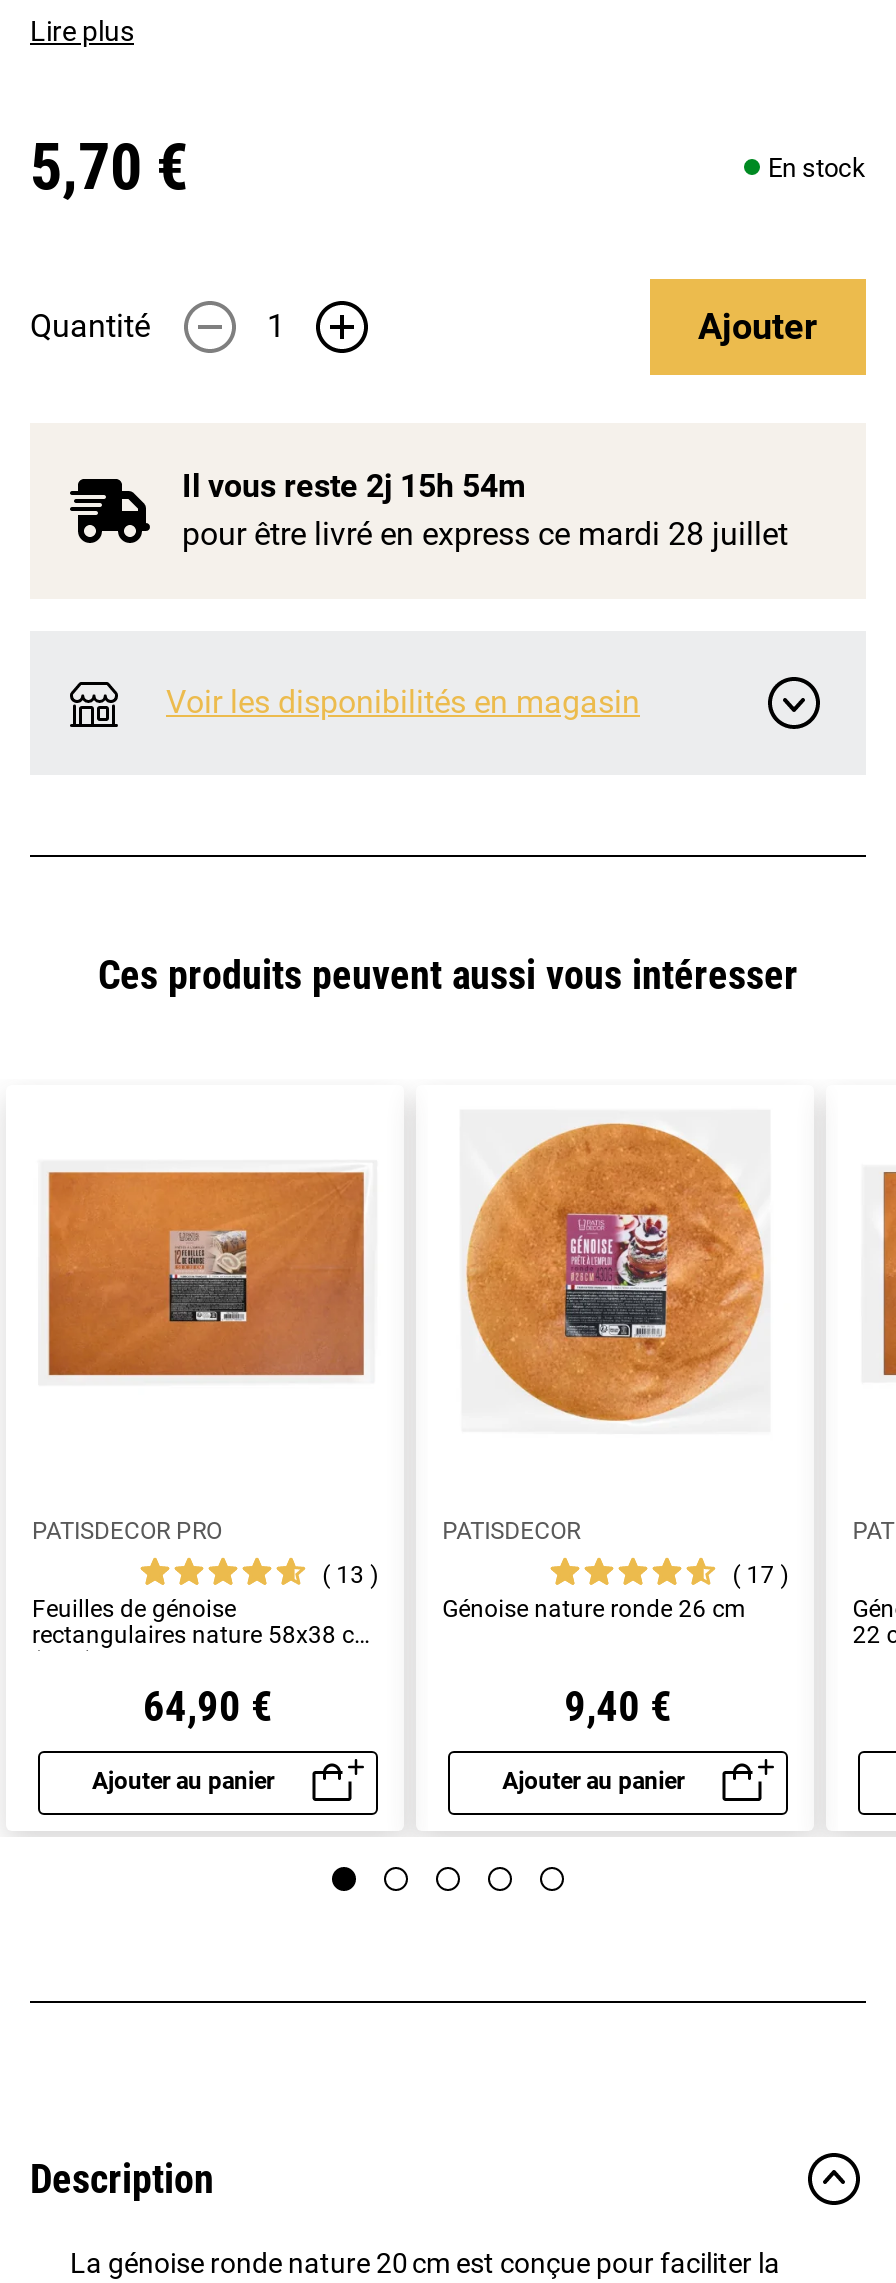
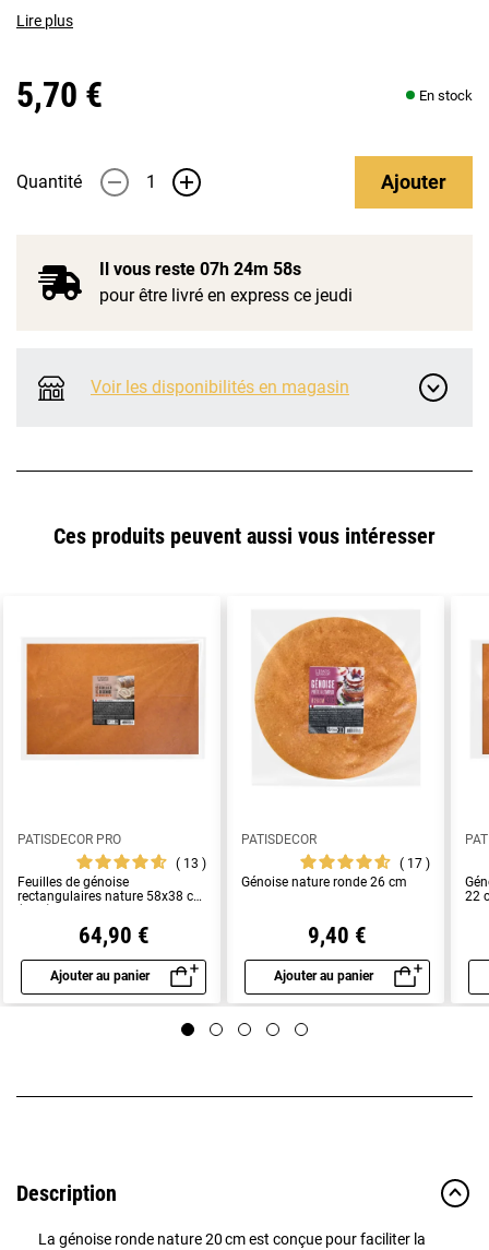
[182,467,788,553] Il vous reste 2j 15h 54m | pour être livré en express ce mardi 28 juillet -> [99,259,353,306] Il vous reste 07h 24m 58s | pour être livré en express ce jeudi

